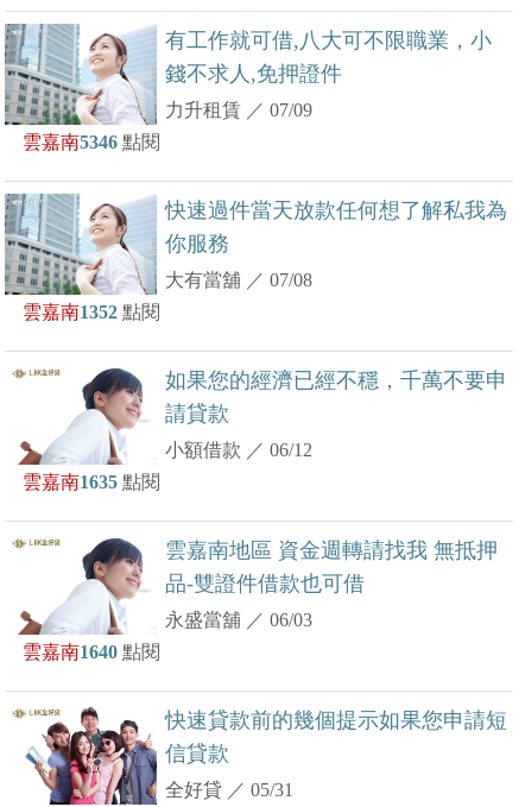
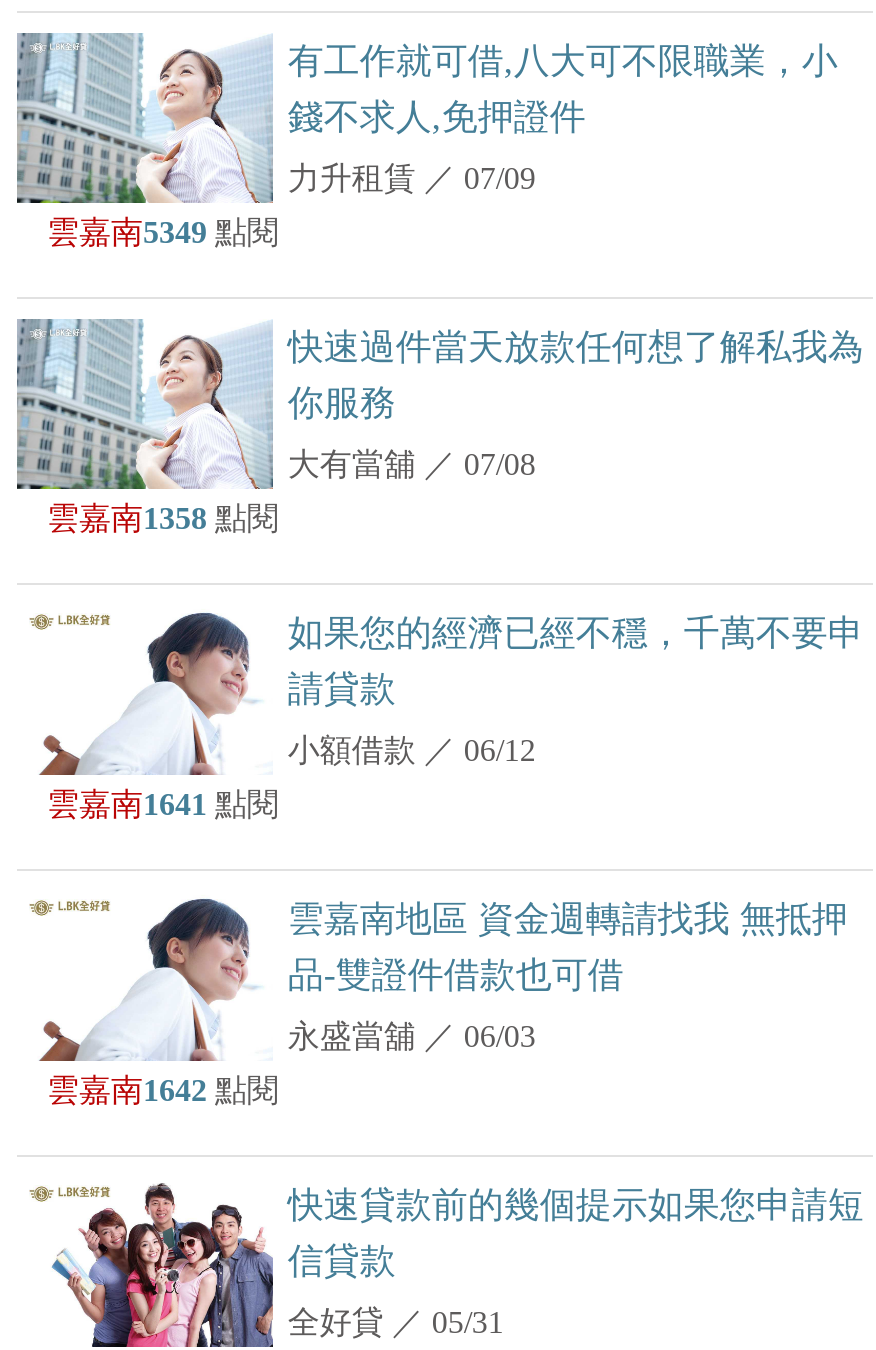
[23,132,160,152] 雲嘉南5346點閱 -> [47,215,279,249] 雲嘉南5349點閱
[23,302,160,322] 雲嘉南1352點閱 -> [47,501,279,535] 雲嘉南1358點閱
[23,472,160,492] 雲嘉南1635點閱 -> [47,787,279,821] 雲嘉南1641點閱
[23,642,160,662] 雲嘉南1640點閱 -> [47,1073,279,1107] 雲嘉南1642點閱

